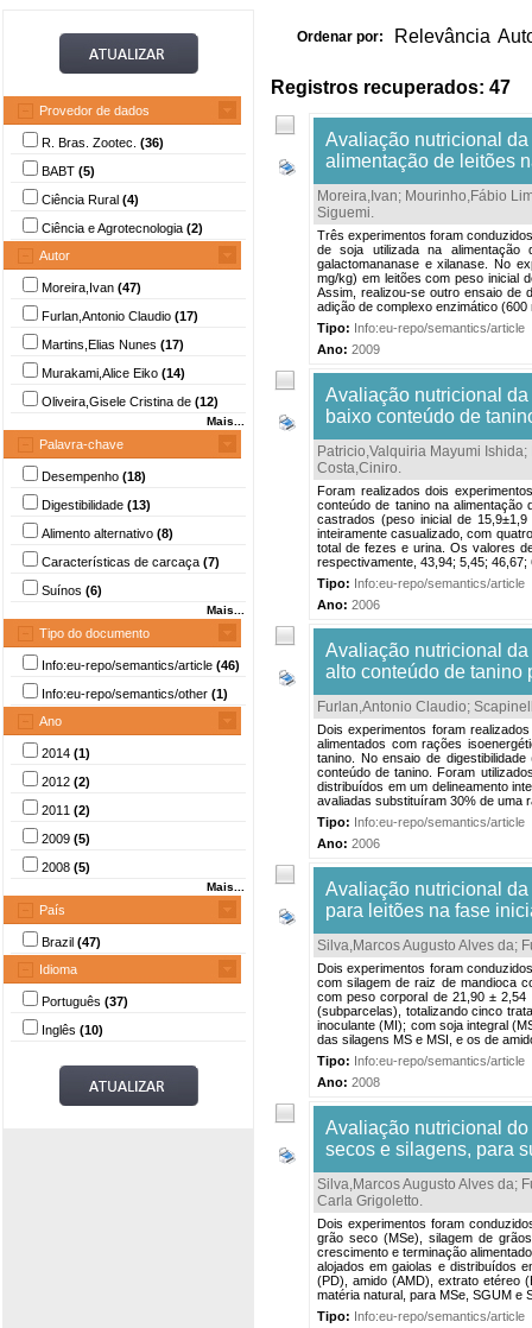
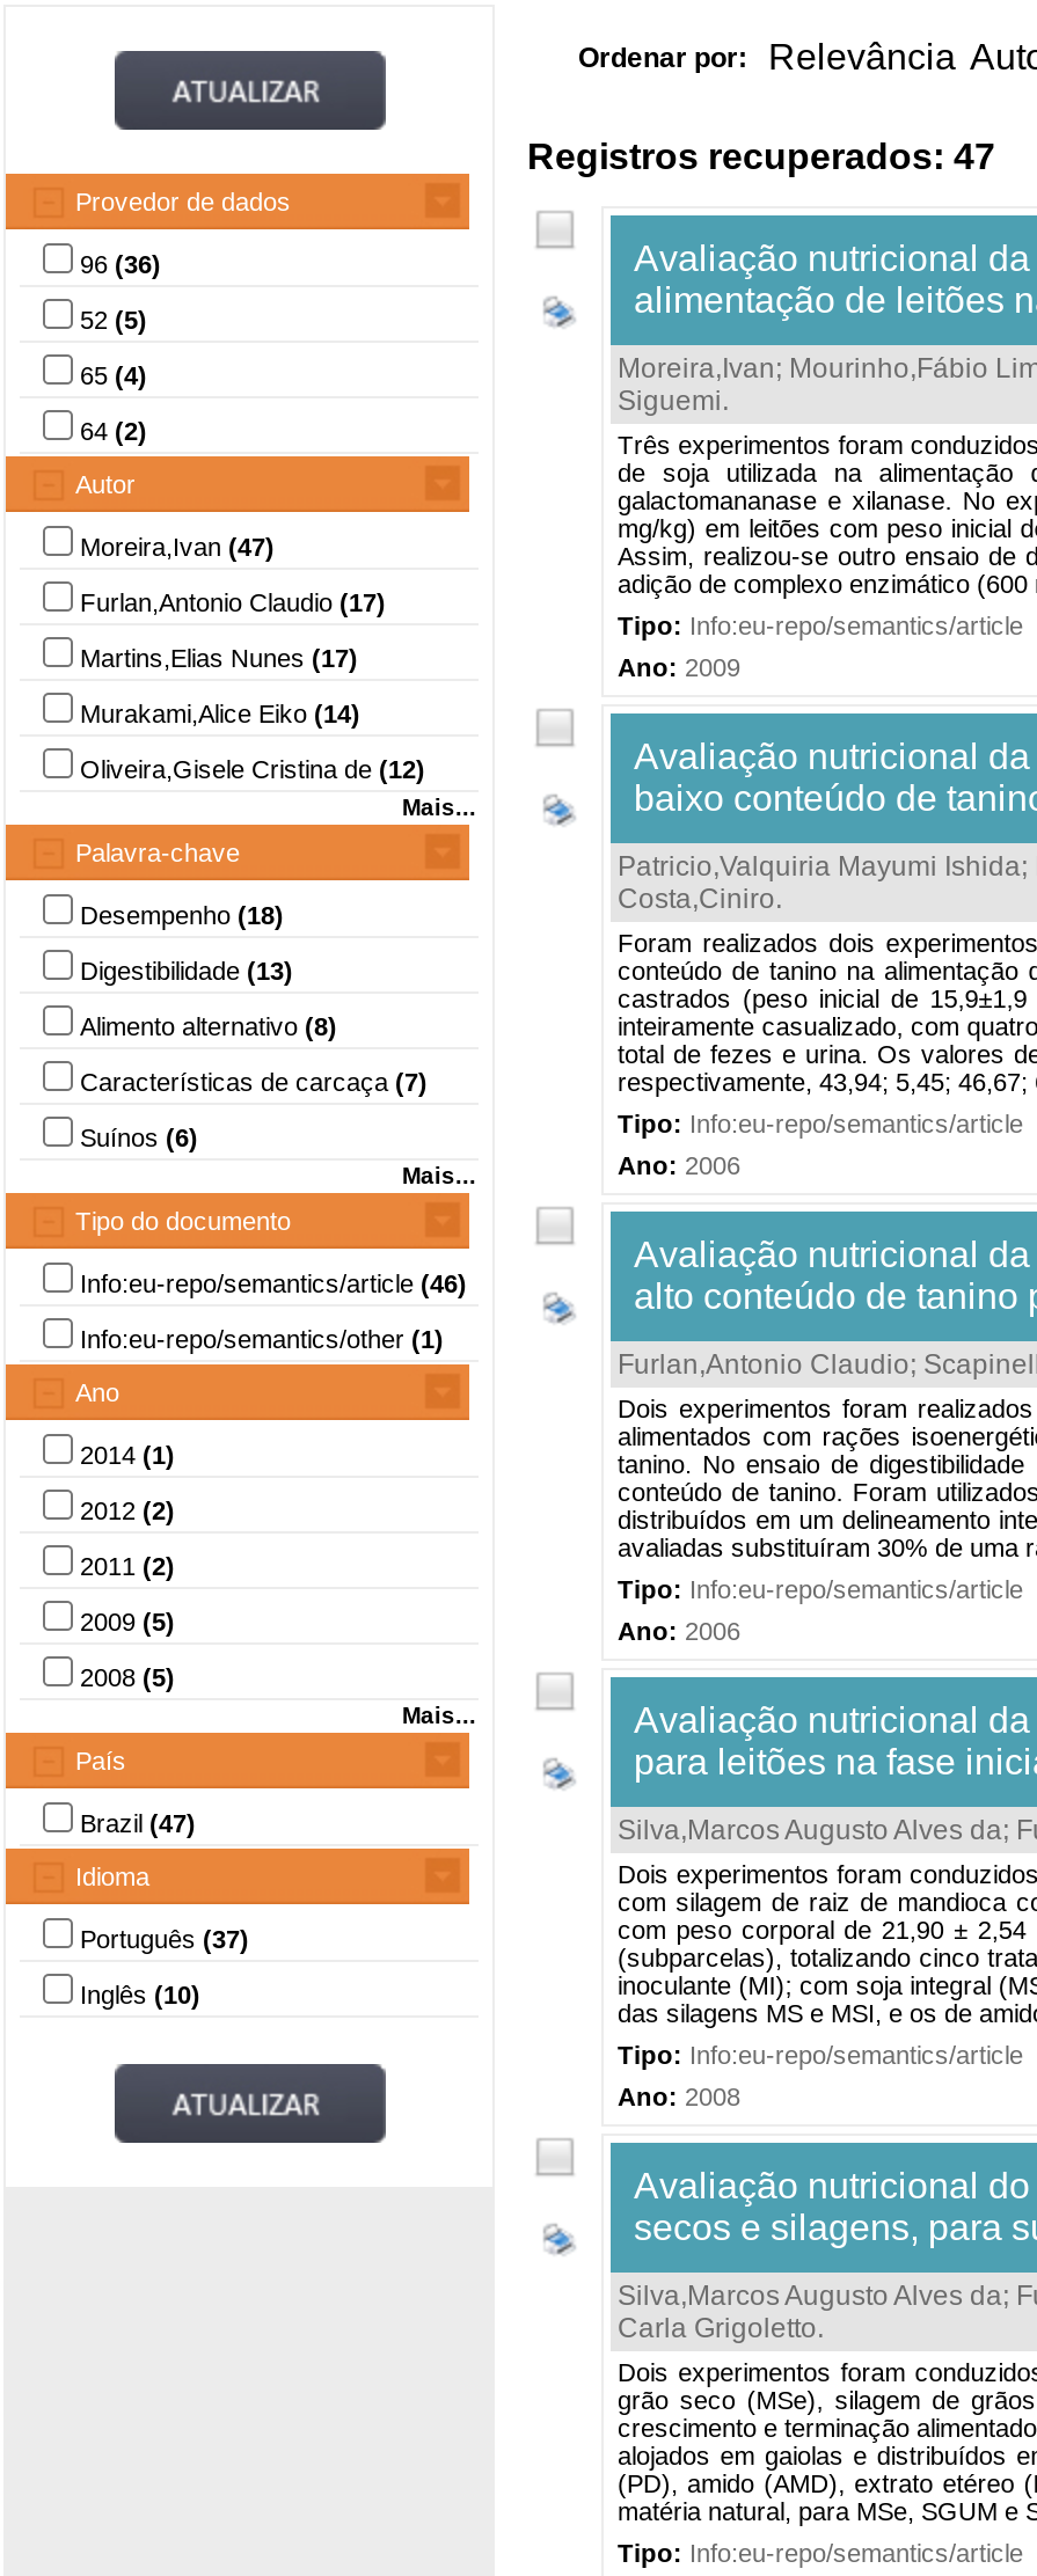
[42,135,164,150] R. Bras. Zootec. (36) -> [80,250,161,278] 96 (36)
[42,164,95,178] BABT (5) -> [80,306,147,334] 52 (5)
[42,192,139,207] Ciência Rural (4) -> [80,361,147,389] 65 (4)
[42,221,203,235] Ciência e Agrotecnologia (2) -> [80,417,147,445] 64 (2)

